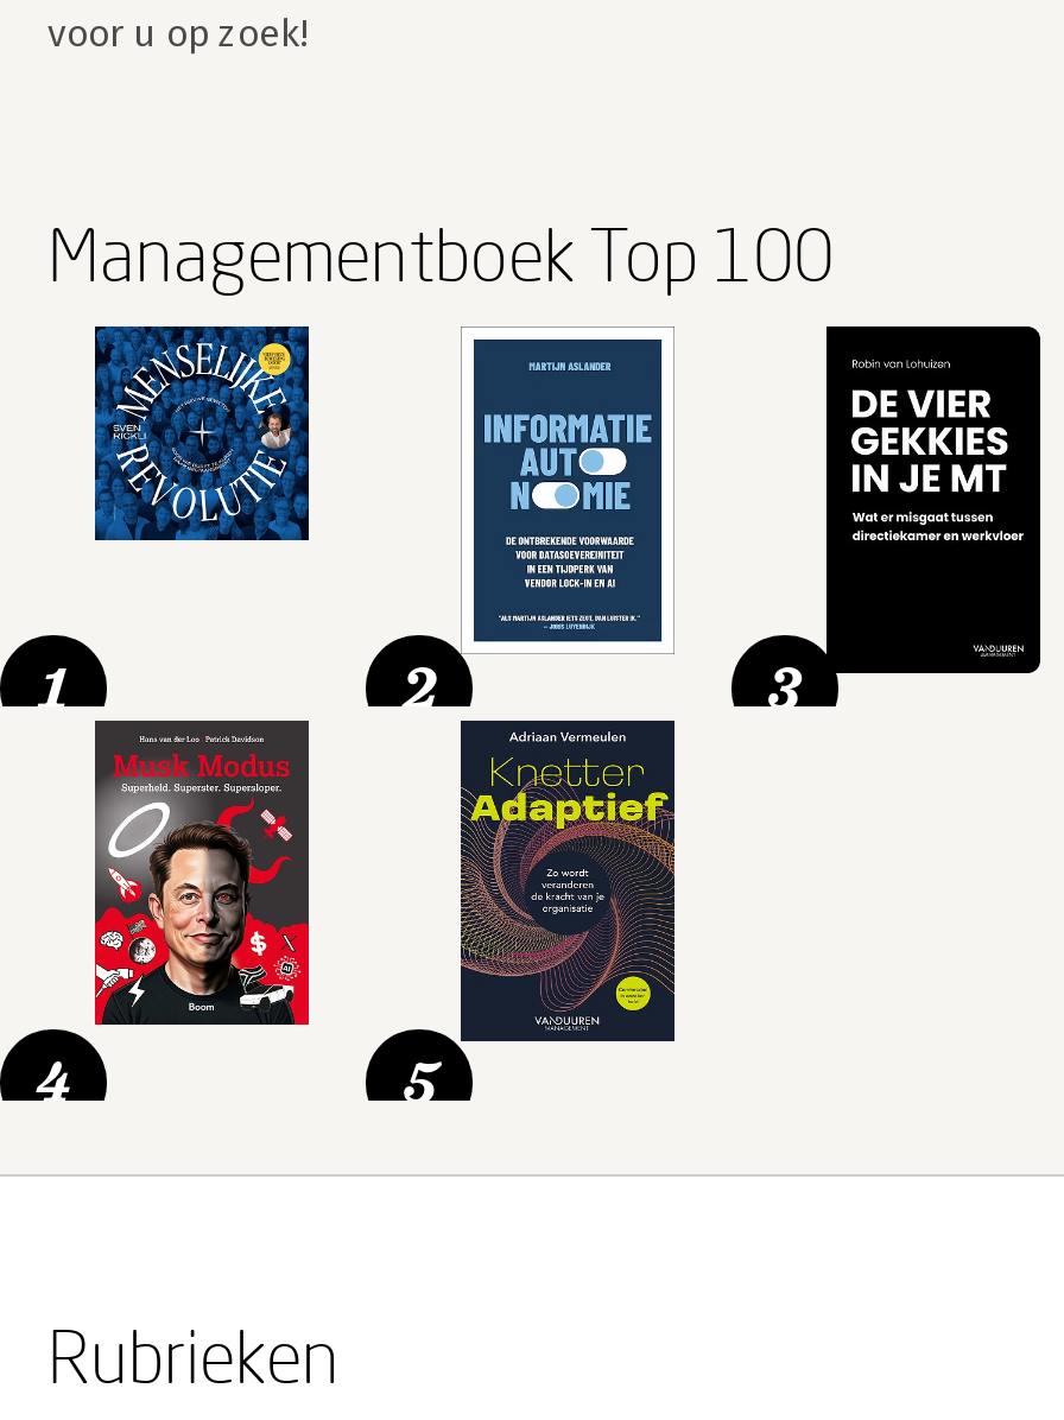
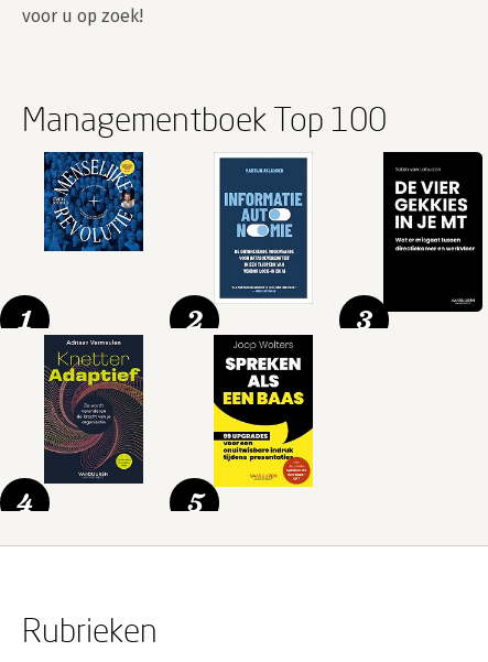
[93,723,311,1041] [image] -> [43,337,144,485] [image]
[458,721,677,1048] [image] -> [213,335,314,488] [image]

